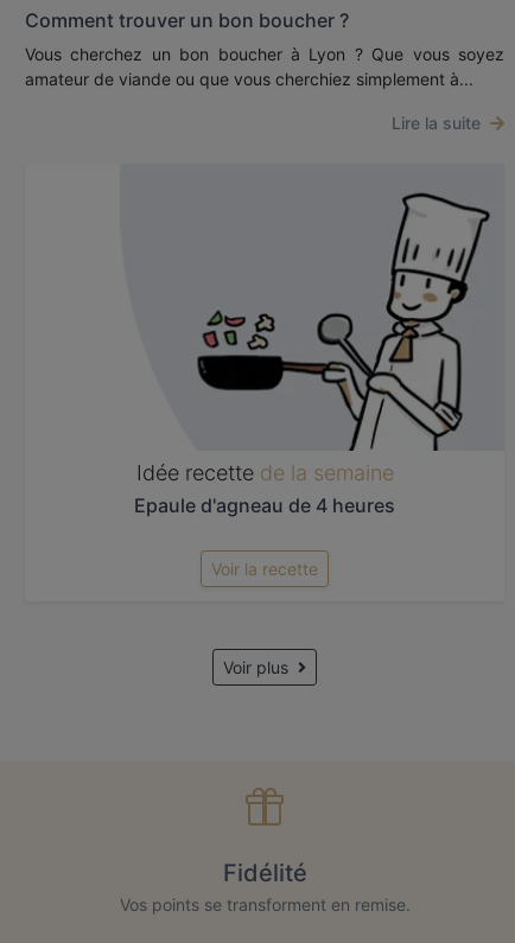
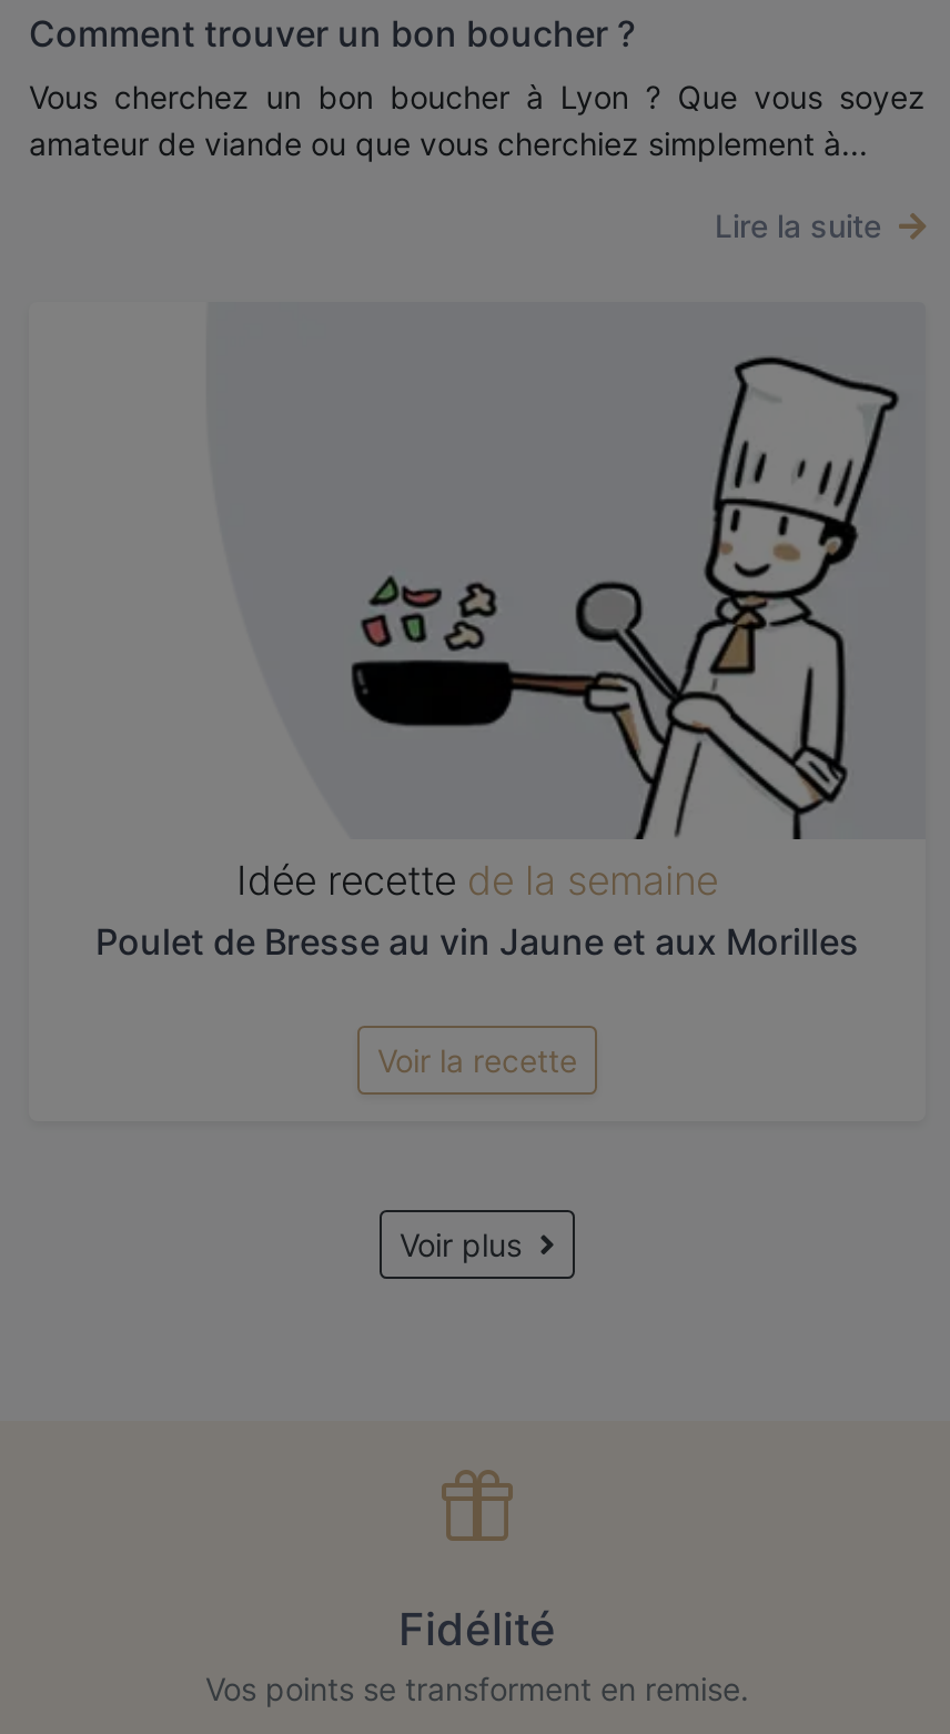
[134,493,395,517] Epaule d'agneau de 4 heures -> [95,919,859,964] Poulet de Bresse au vin Jaune et aux Morilles

